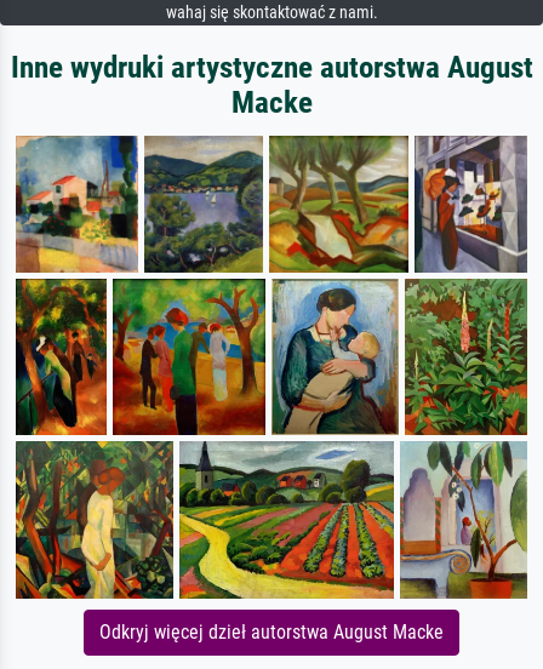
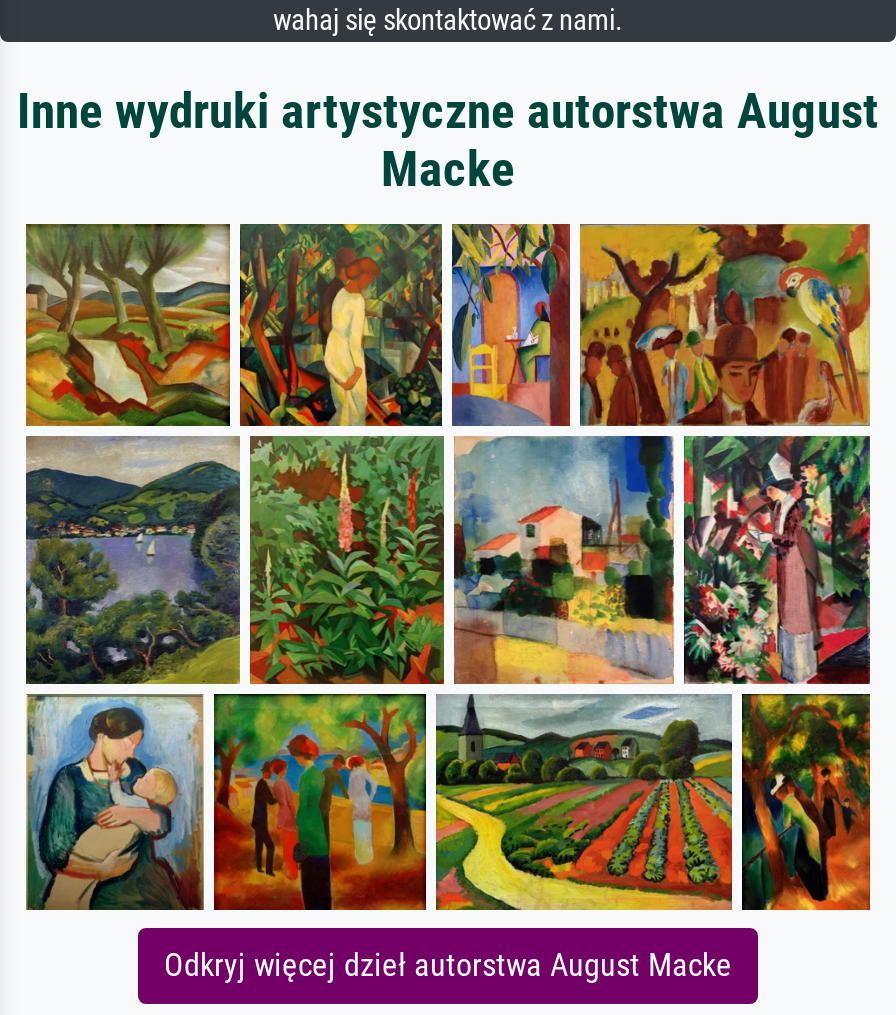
[15,135,528,600] [image] -> [26,222,872,912] [image]

